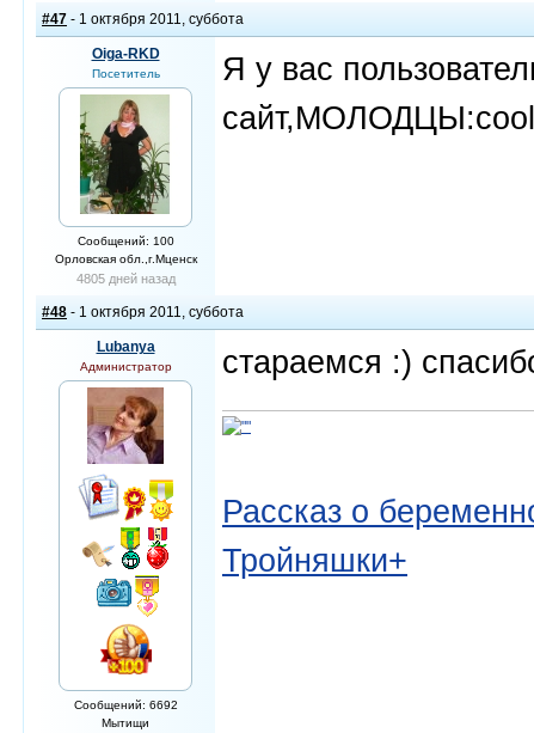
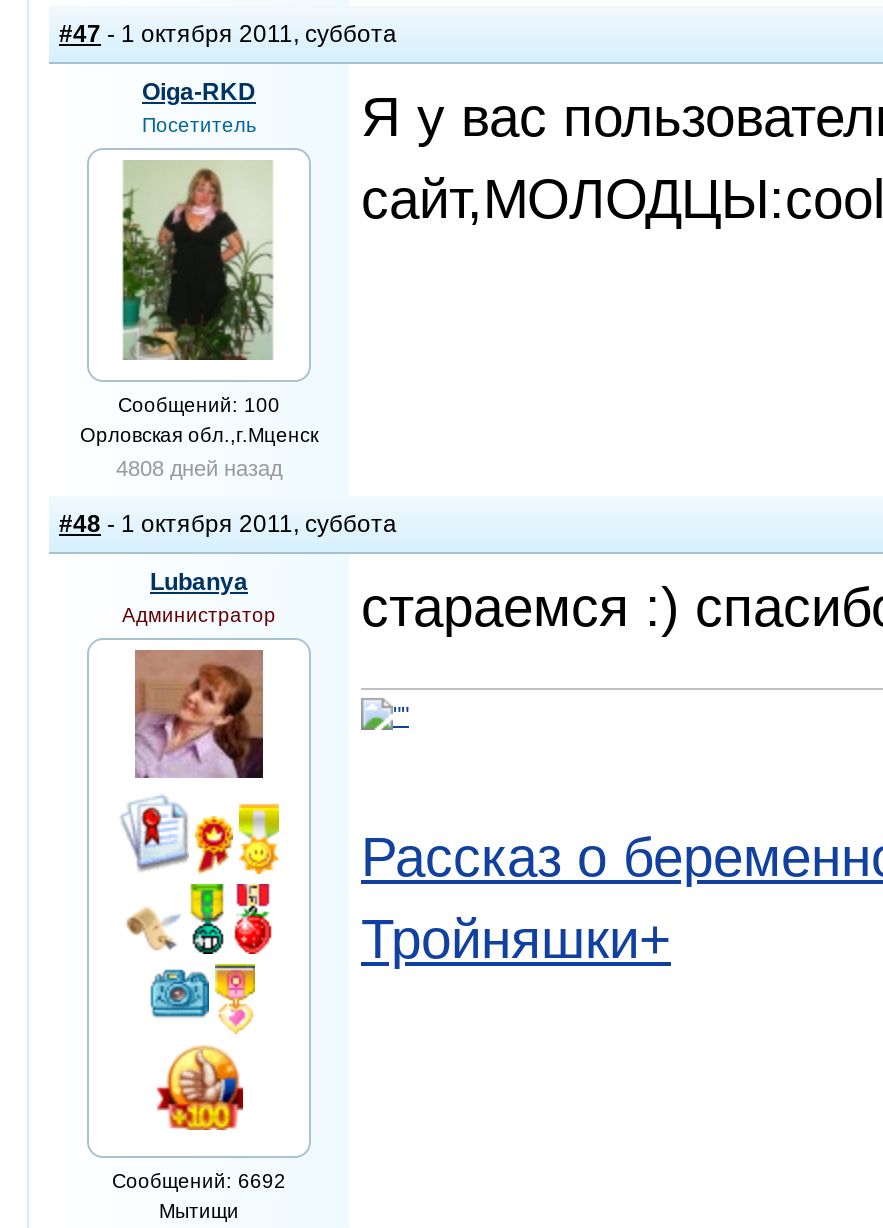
[76,271,175,286] 4805 дней назад -> [116,456,282,480] 4808 дней назад

